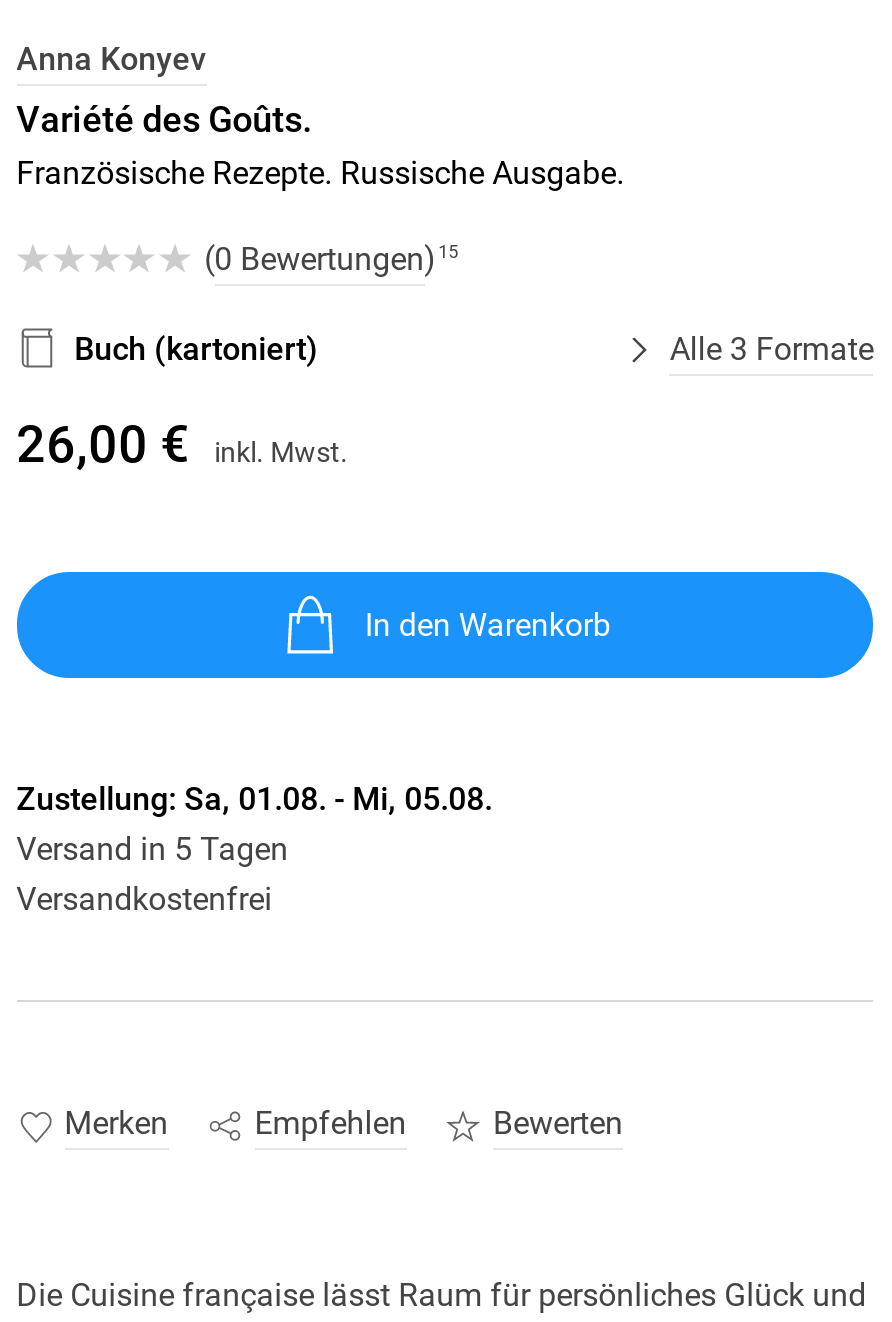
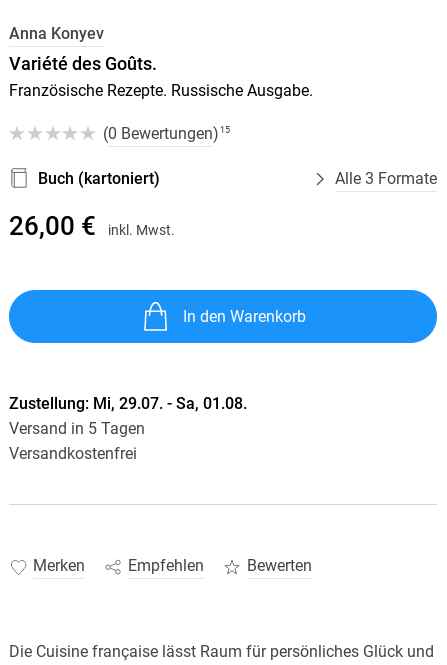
[16,780,492,818] Zustellung: Sa, 01.08. - Mi, 05.08. -> [9,394,247,413] Zustellung: Mi, 29.07. - Sa, 01.08.

